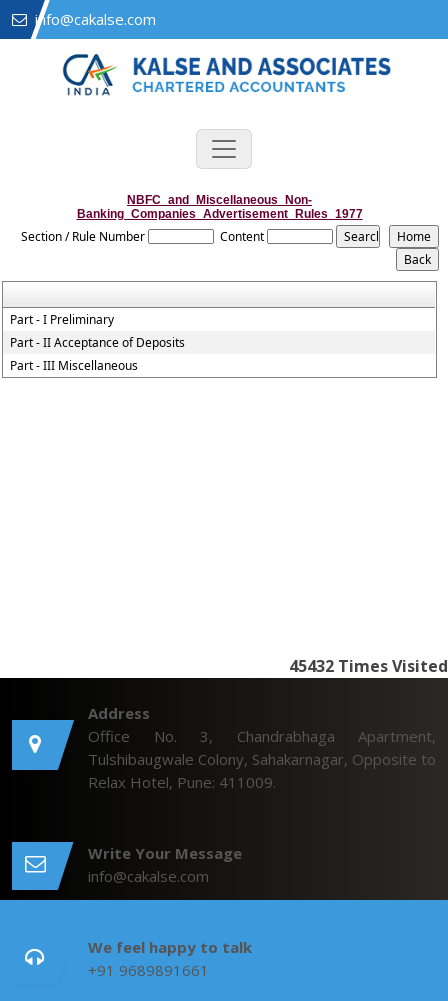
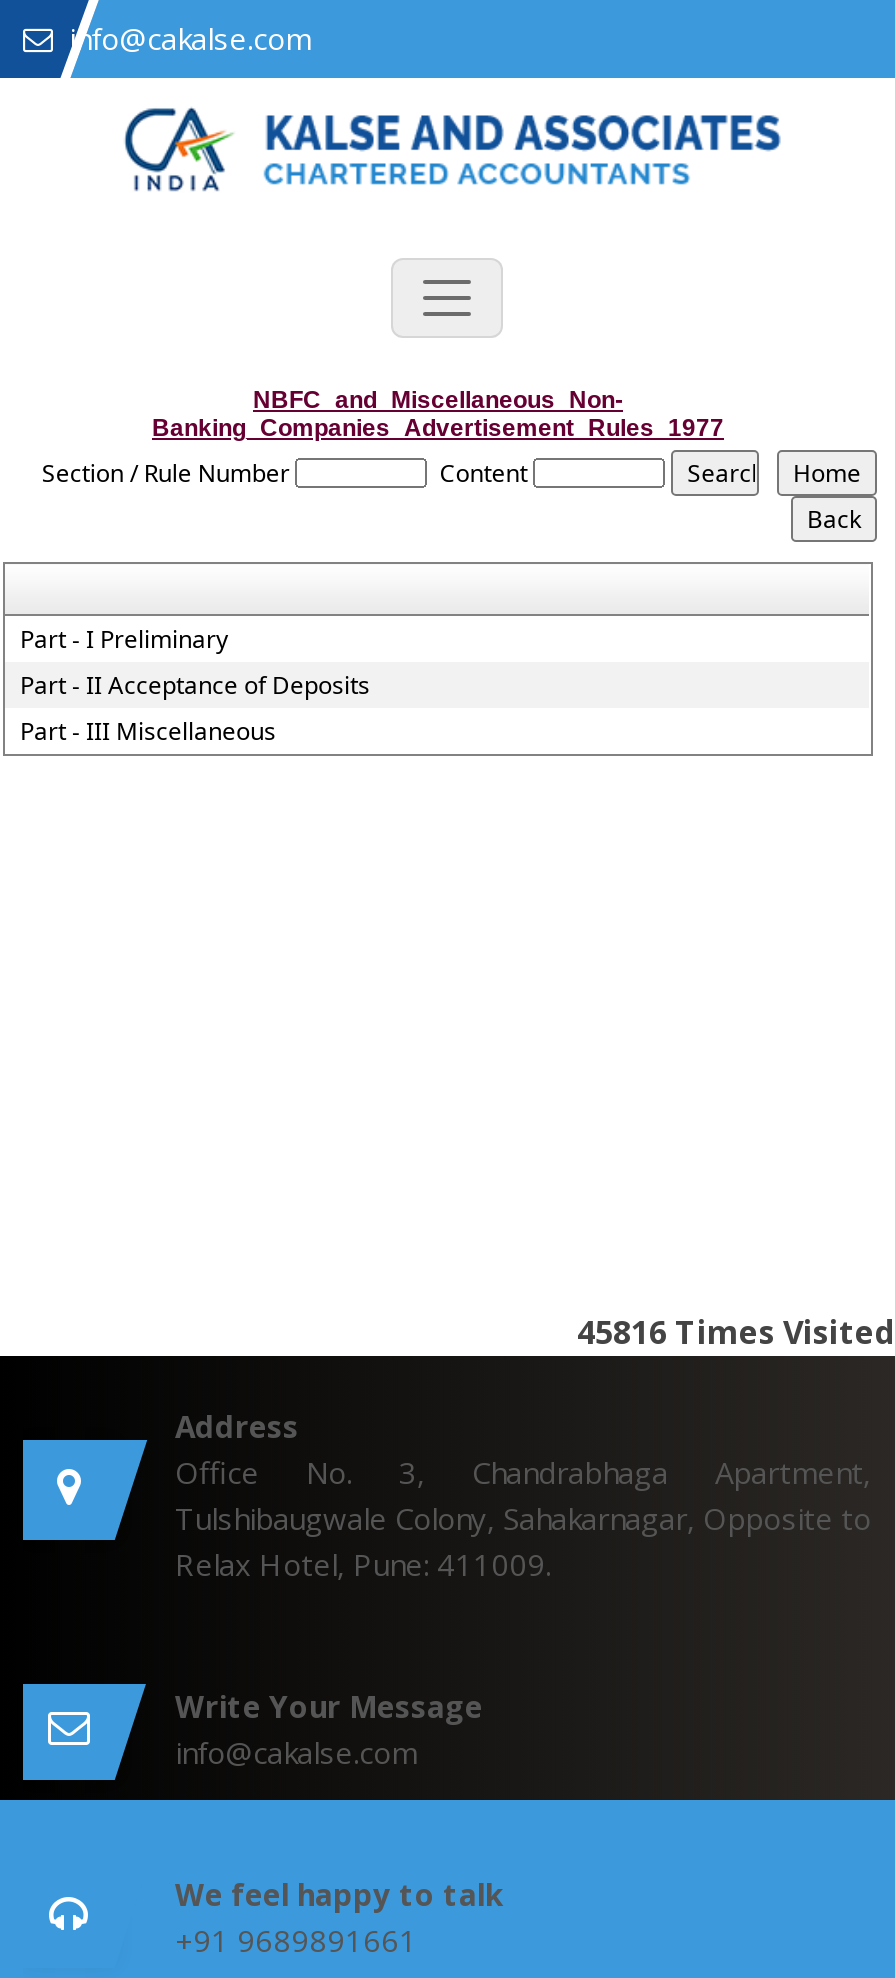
[289,655,448,677] 45432 Times Visited -> [577,1310,895,1354] 45816 Times Visited

